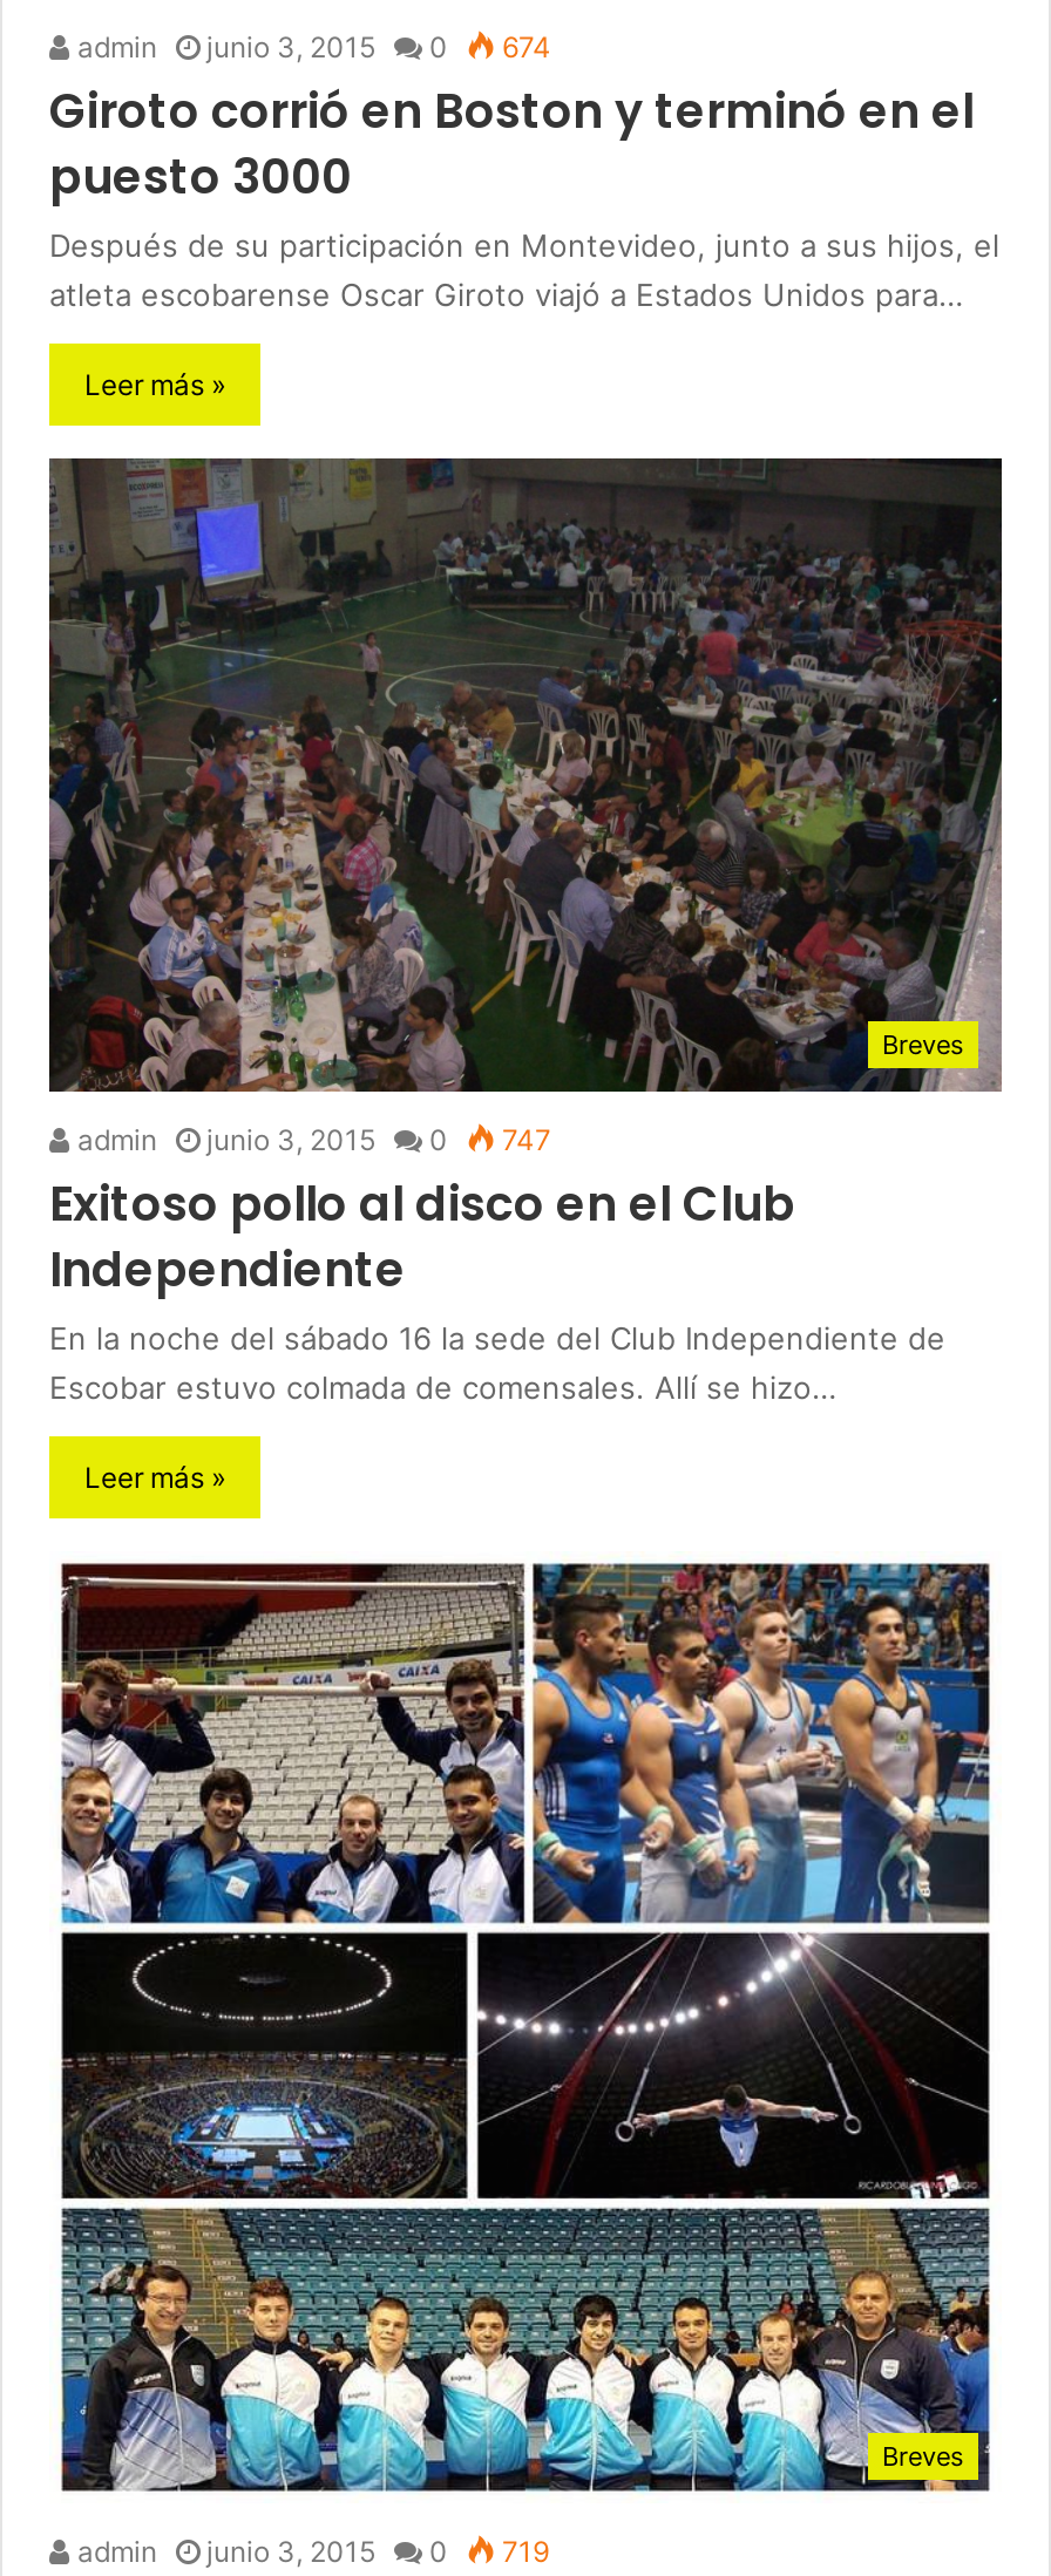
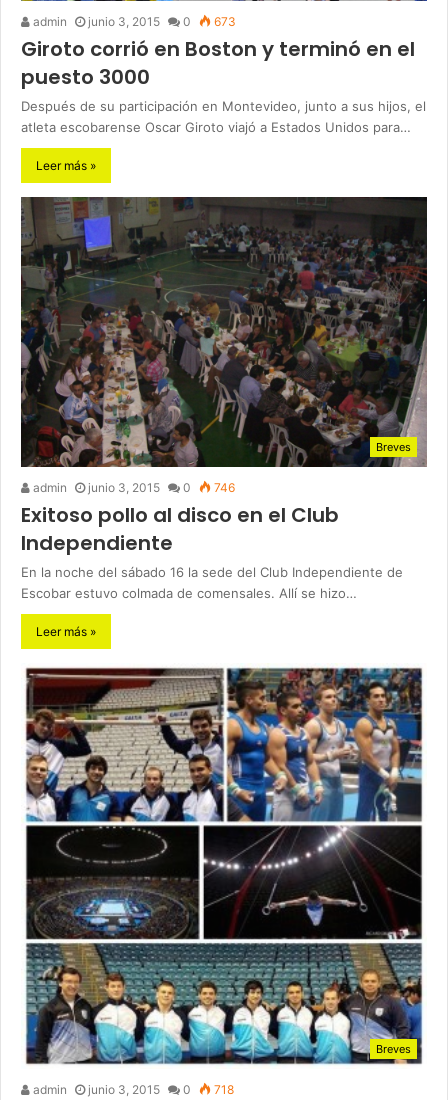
[70,28,551,64] admin junio 3, 2015 0 674 -> [30,14,236,29] admin junio 3, 2015 0 673
[70,1122,551,1157] admin junio 3, 2015 0 747 -> [30,480,235,495] admin junio 3, 2015 0 746
[70,2534,549,2569] admin junio 3, 2015 0 719 -> [30,1082,234,1097] admin junio 3, 2015 0 718

